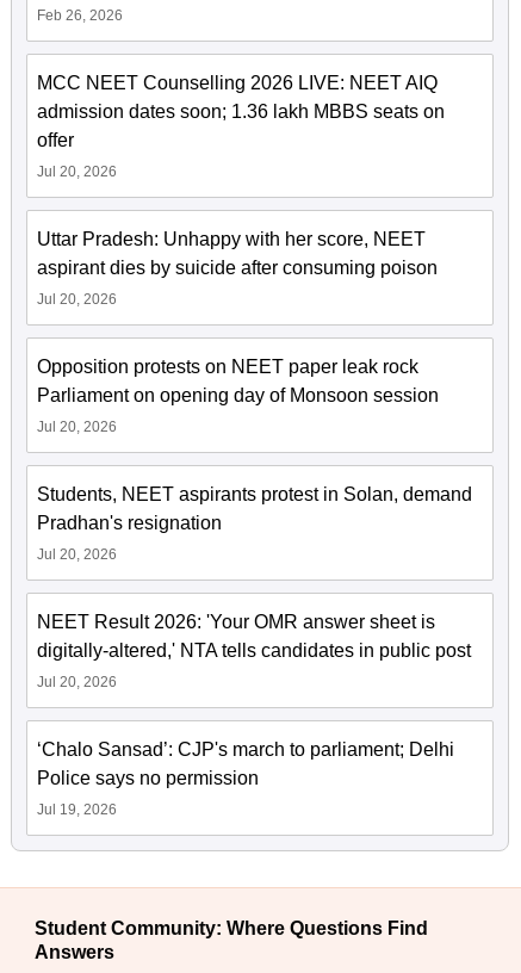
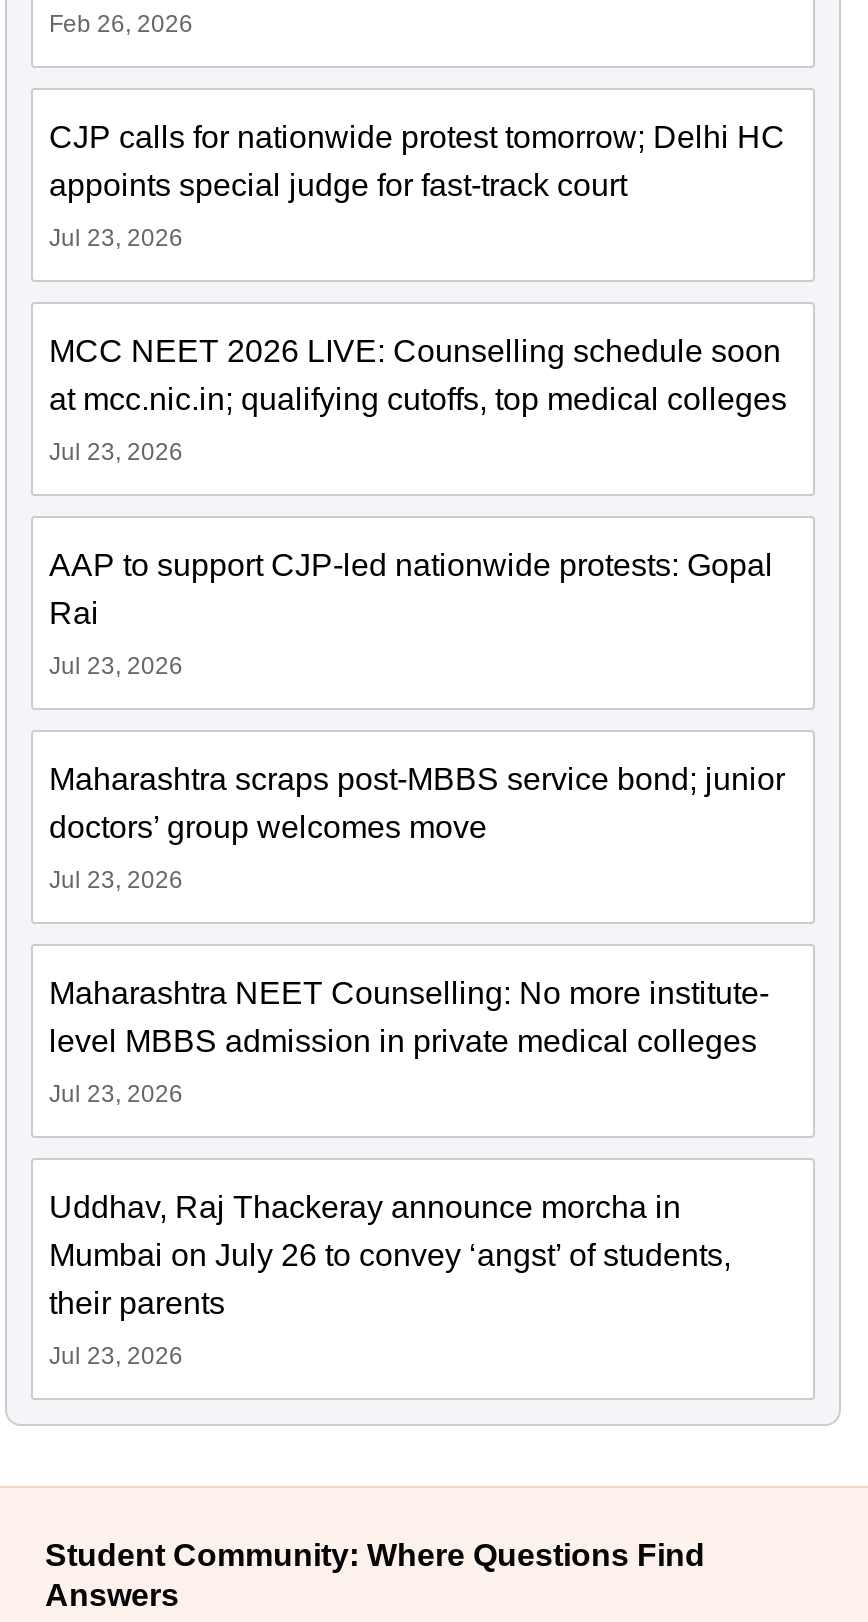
[37,73,445,151] MCC NEET Counselling 2026 LIVE: NEET AIQ | admission dates soon; 1.36 lakh MBBS seats on | offer -> [49,121,785,203] CJP calls for nationwide protest tomorrow; Delhi HC | appoints special judge for fast-track court
[37,164,117,180] Jul 20, 2026 -> [49,225,183,253] Jul 23, 2026
[37,229,438,278] Uttar Pradesh: Unhappy with her score, NEET | aspirant dies by suicide after consuming poison -> [49,335,787,417] MCC NEET 2026 LIVE: Counselling schedule soon | at mcc.nic.in; qualifying cutoffs, top medical colleges
[37,291,117,308] Jul 20, 2026 -> [49,439,183,467] Jul 23, 2026
[37,357,439,406] Opposition protests on NEET paper leak rock | Parliament on opening day of Monsoon session -> [49,549,773,631] AAP to support CJP-led nationwide protests: Gopal | Rai
[37,419,117,436] Jul 20, 2026 -> [49,653,183,681] Jul 23, 2026
[37,484,472,533] Students, NEET aspirants protest in Solan, demand | Pradhan's resignation -> [49,763,785,845] Maharashtra scraps post-MBBS service bond; junior | doctors’ group welcomes move
[37,546,117,563] Jul 20, 2026 -> [49,867,183,895] Jul 23, 2026
[37,612,471,661] NEET Result 2026: 'Your OMR answer sheet is | digitally-altered,' NTA tells candidates in public post -> [49,977,769,1059] Maharashtra NEET Counselling: No more institute- | level MBBS admission in private medical colleges
[37,674,117,691] Jul 20, 2026 -> [49,1081,183,1109] Jul 23, 2026
[37,740,454,789] ‘Chalo Sansad’: CJP's march to parliament; Delhi | Police says no permission -> [49,1191,731,1321] Uddhav, Raj Thackeray announce morcha in | Mumbai on July 26 to convey ‘angst’ of students, | their parents
[37,802,117,818] Jul 19, 2026 -> [49,1343,183,1371] Jul 23, 2026

